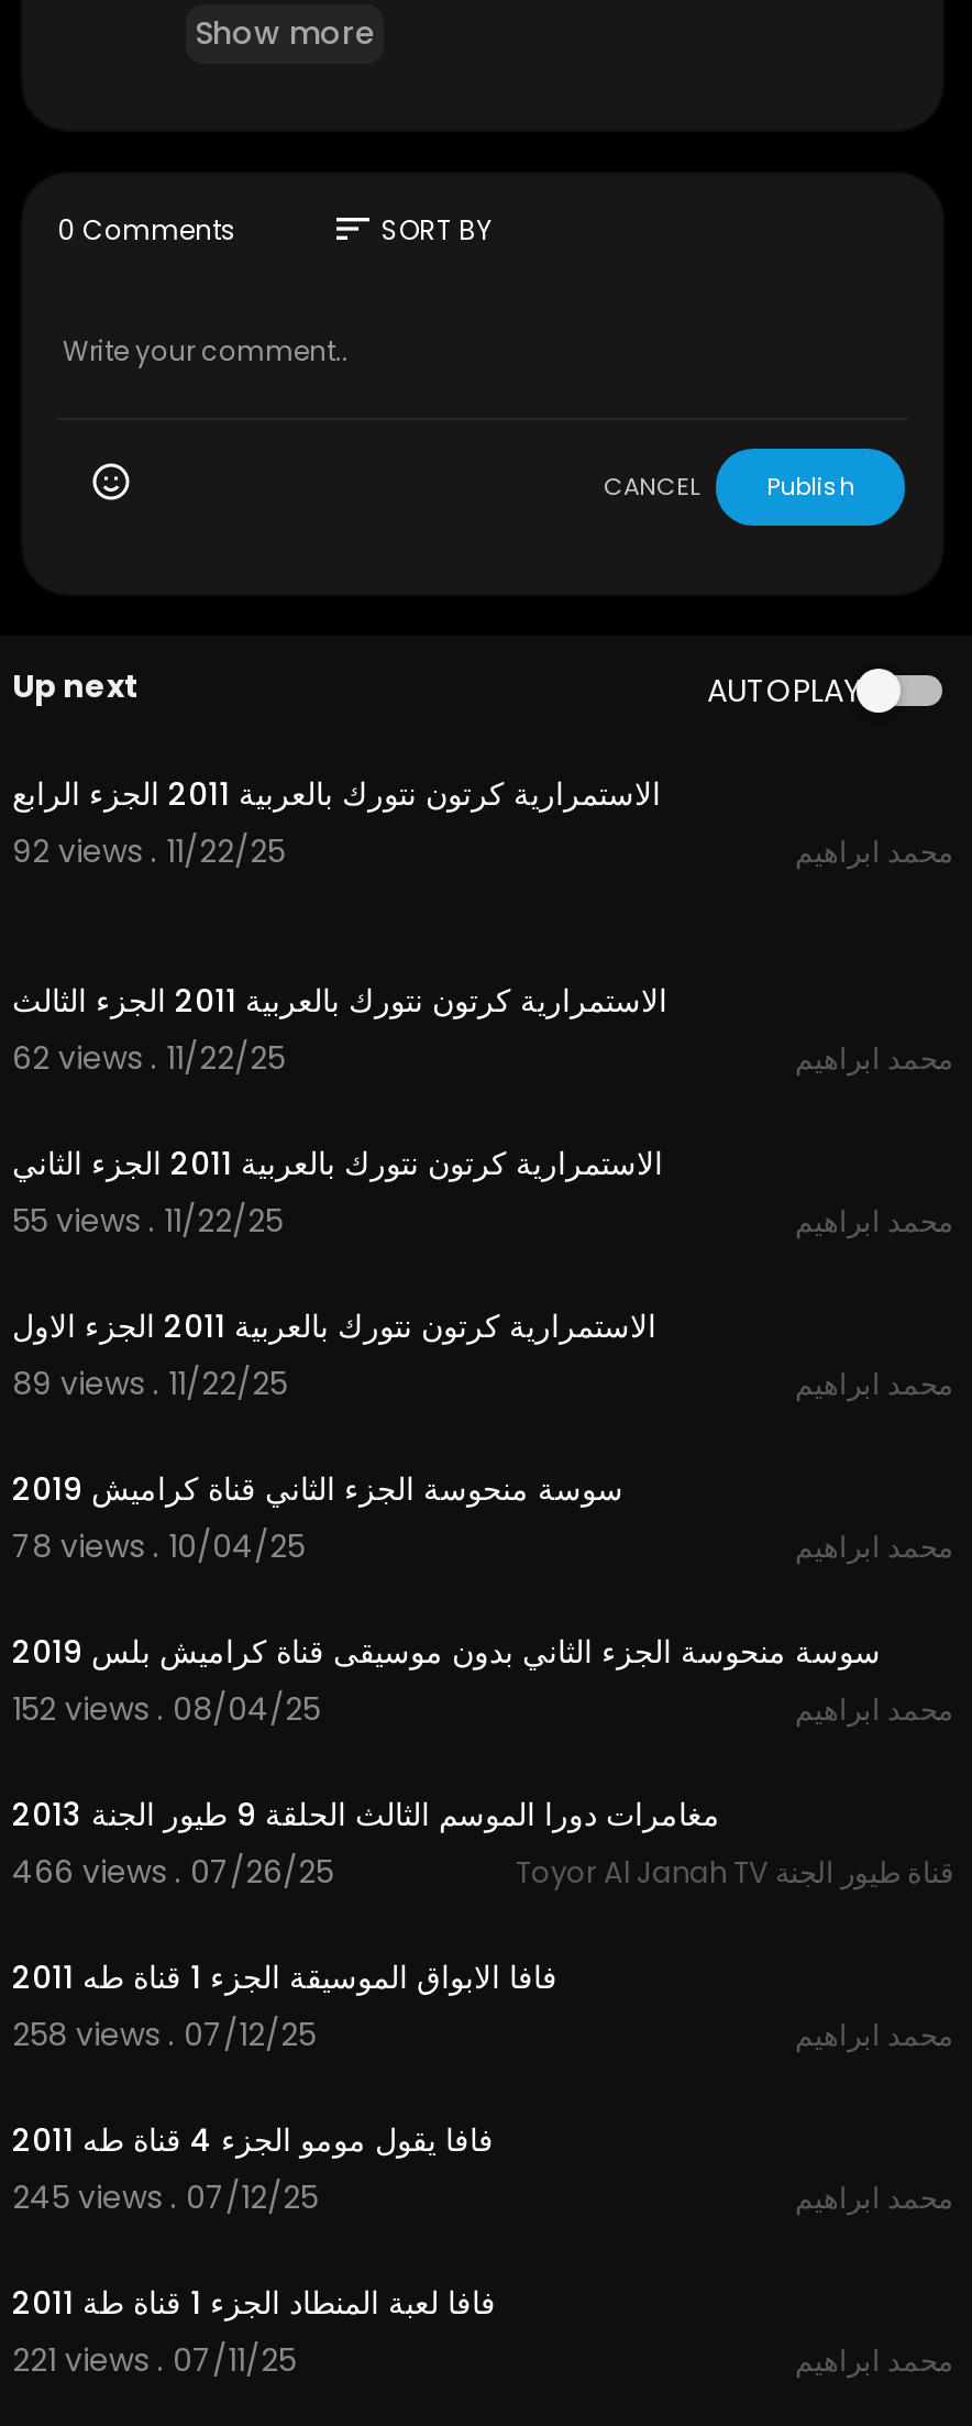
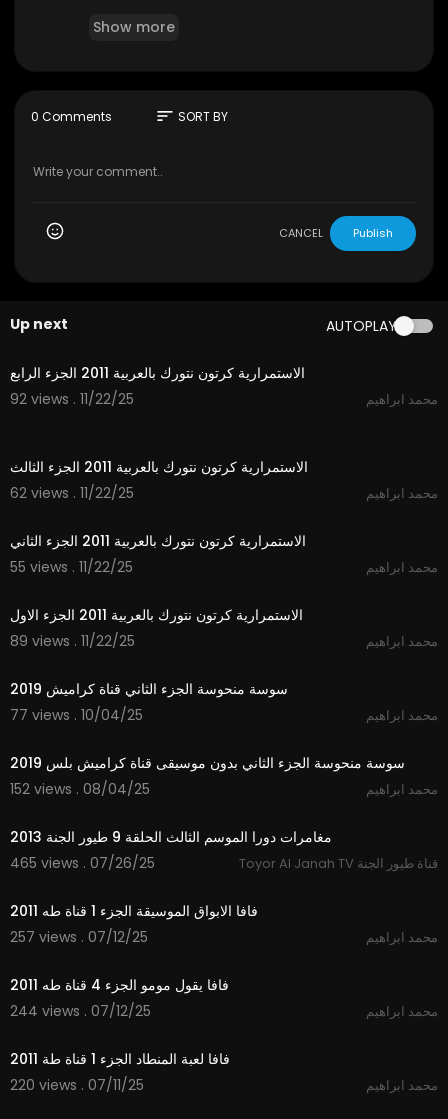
[12,1524,305,1568] 78 views . 10/04/25 -> [10,705,143,725] 77 views . 10/04/25
[12,1850,333,1894] 466 views . 07/26/25 -> [10,853,155,873] 465 views . 07/26/25
[12,2013,316,2056] 258 views . 07/12/25 -> [10,927,148,947] 257 views . 07/12/25
[12,2175,318,2219] 245 views . 07/12/25 -> [10,1001,151,1021] 244 views . 07/12/25
[12,2338,296,2382] 221 views . 07/11/25 -> [10,1075,144,1095] 220 views . 07/11/25

